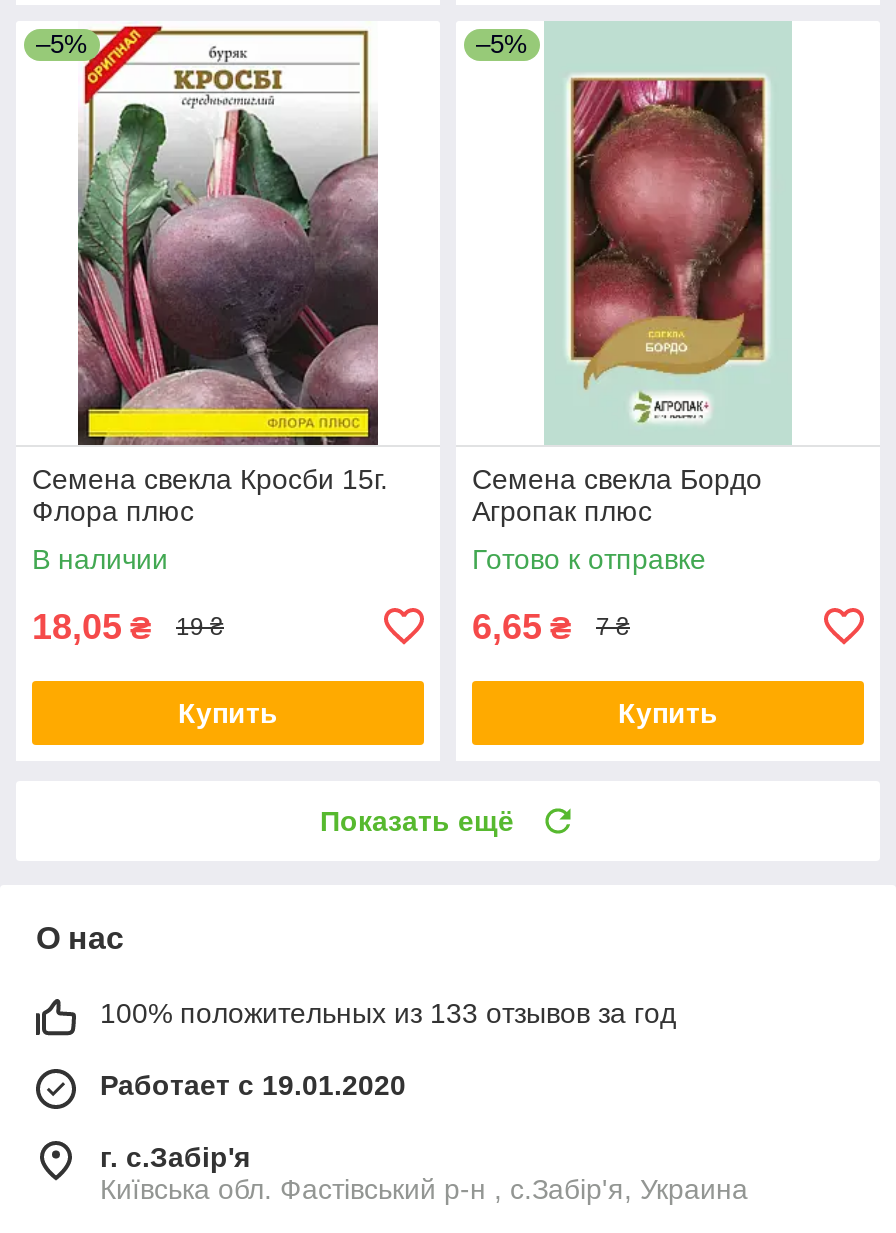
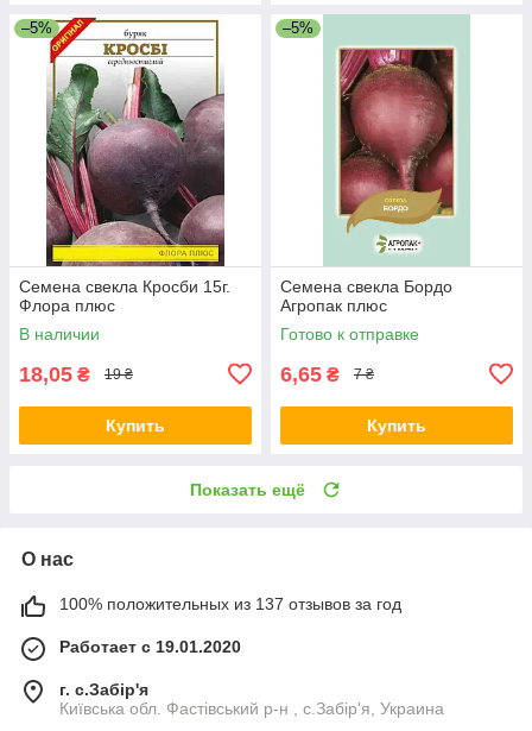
[100,997,676,1029] 100% положительных из 133 отзывов за год -> [59,594,401,613] 100% положительных из 137 отзывов за год

